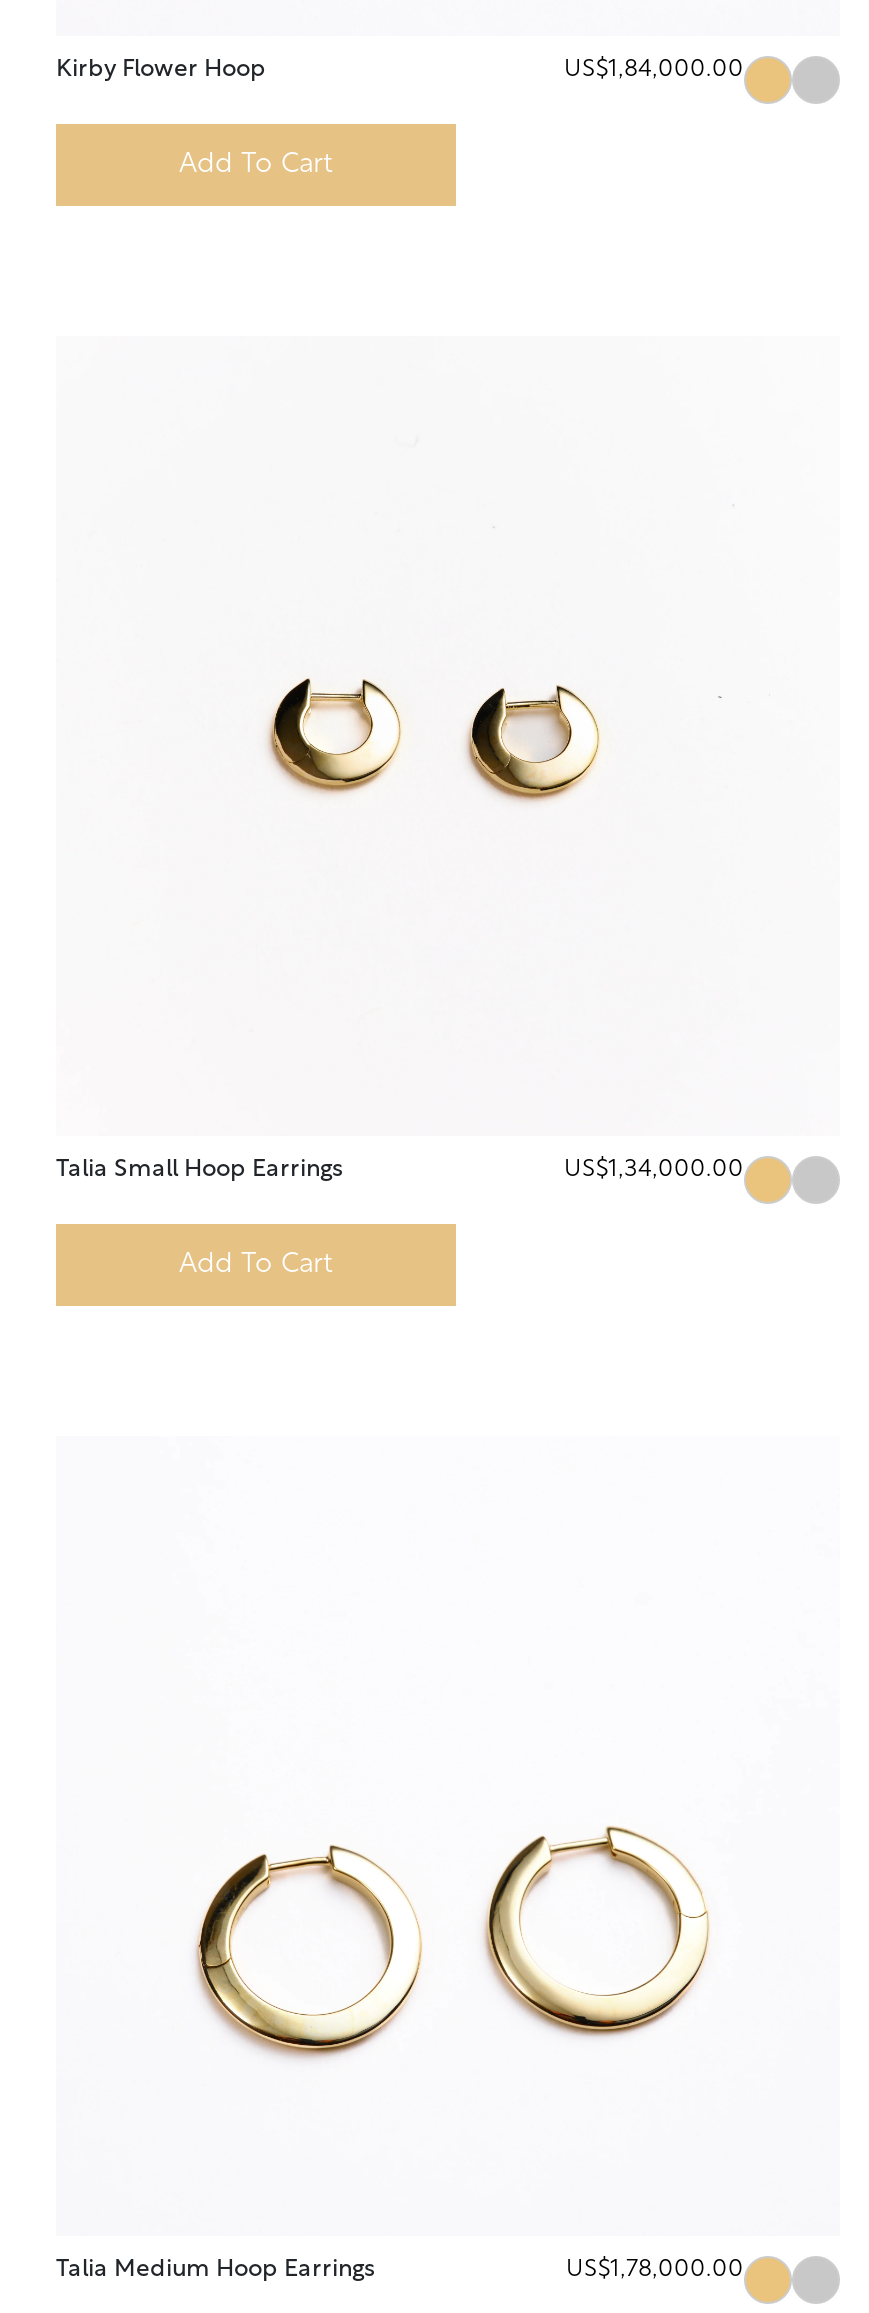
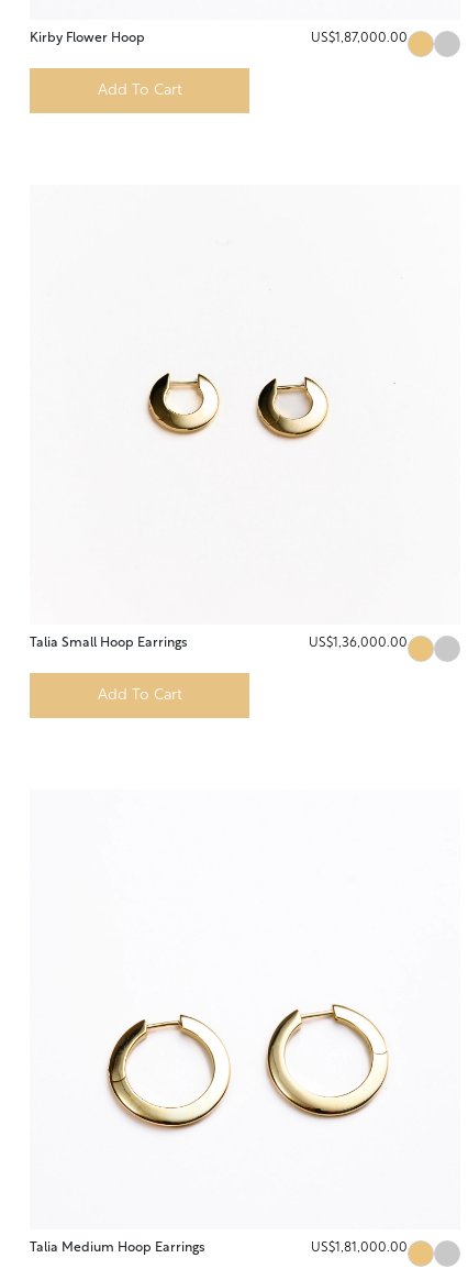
[564,58,744,82] US$1,84,000.00 -> [311,32,408,45] US$1,87,000.00
[564,1158,744,1182] US$1,34,000.00 -> [309,637,408,650] US$1,36,000.00
[566,2258,744,2282] US$1,78,000.00 -> [311,1242,408,1255] US$1,81,000.00

